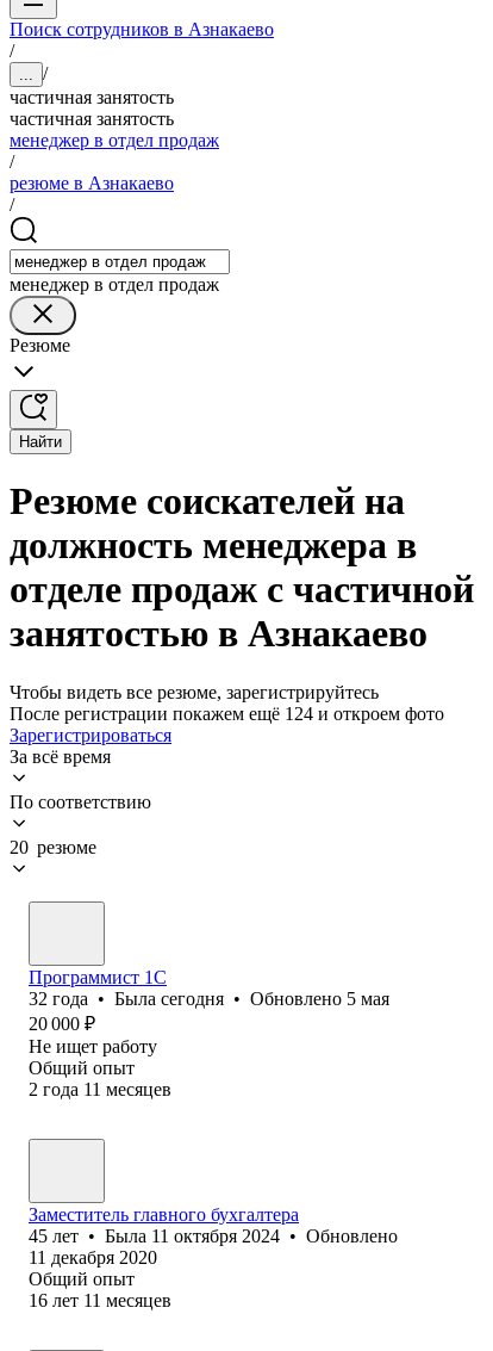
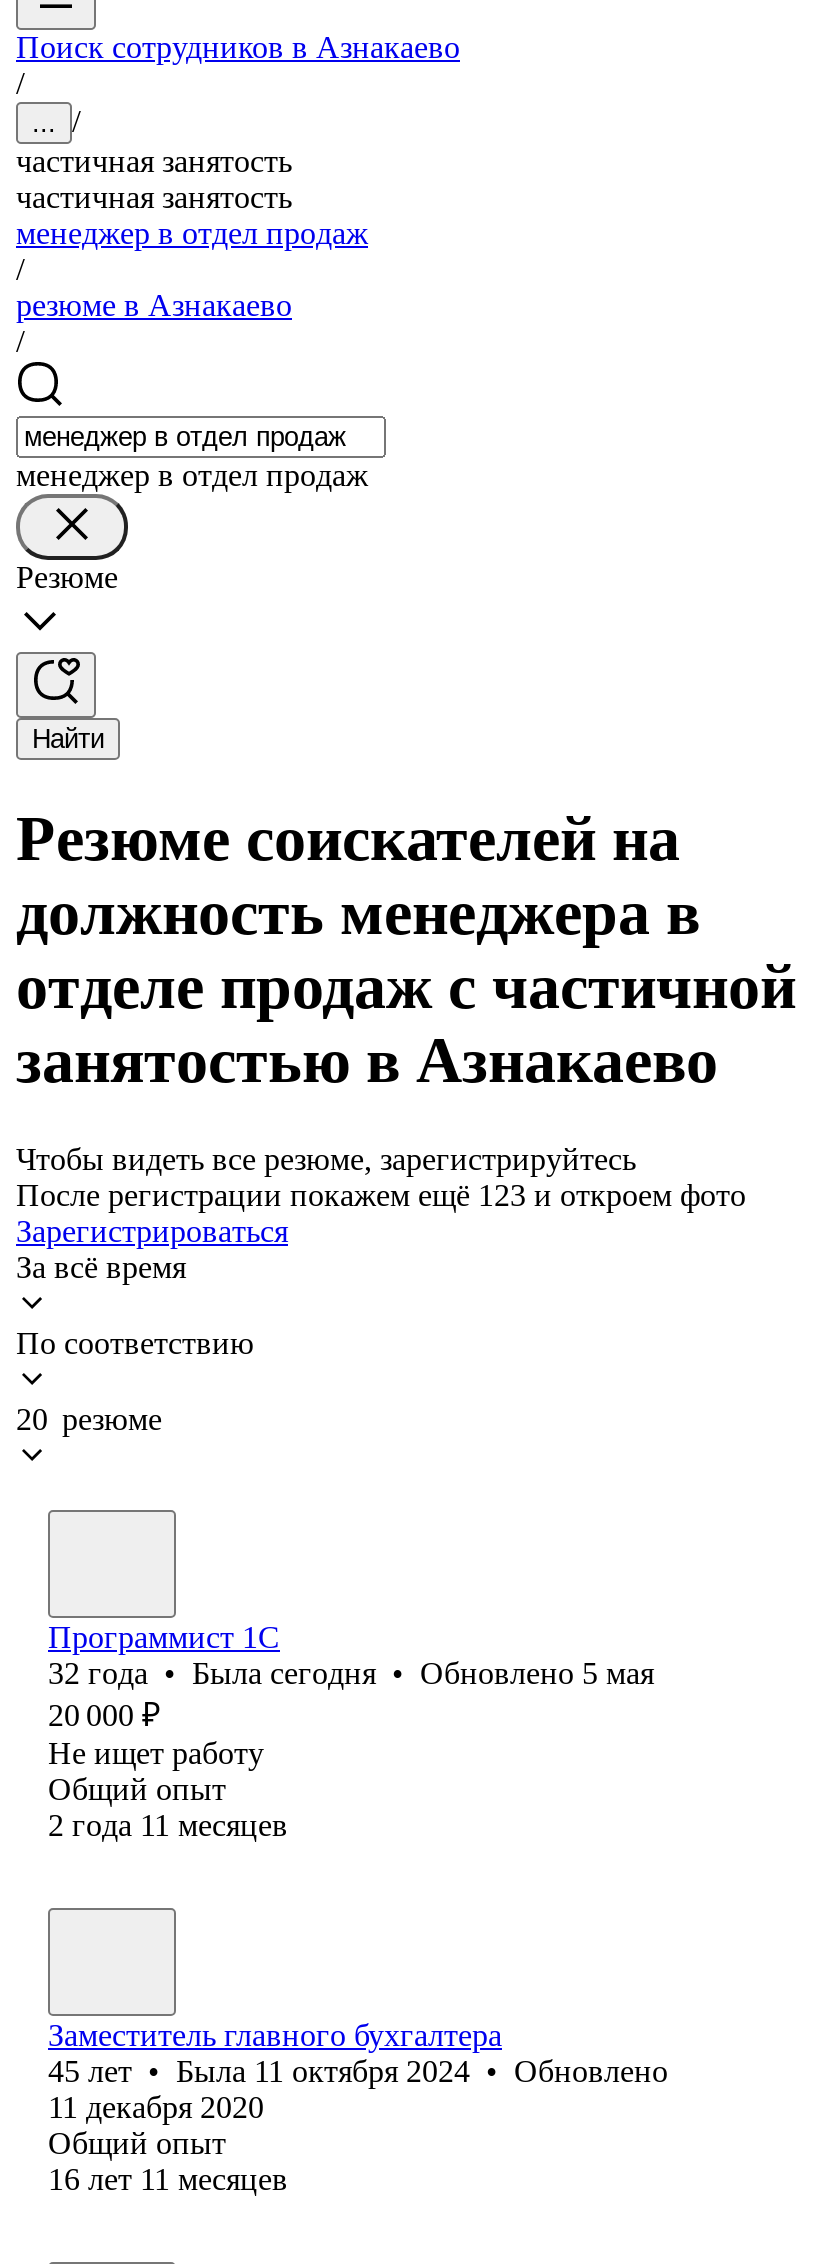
[10,703,444,724] После регистрации покажем ещё 124 и откроем фото -> [16,1178,746,1212] После регистрации покажем ещё 123 и откроем фото

